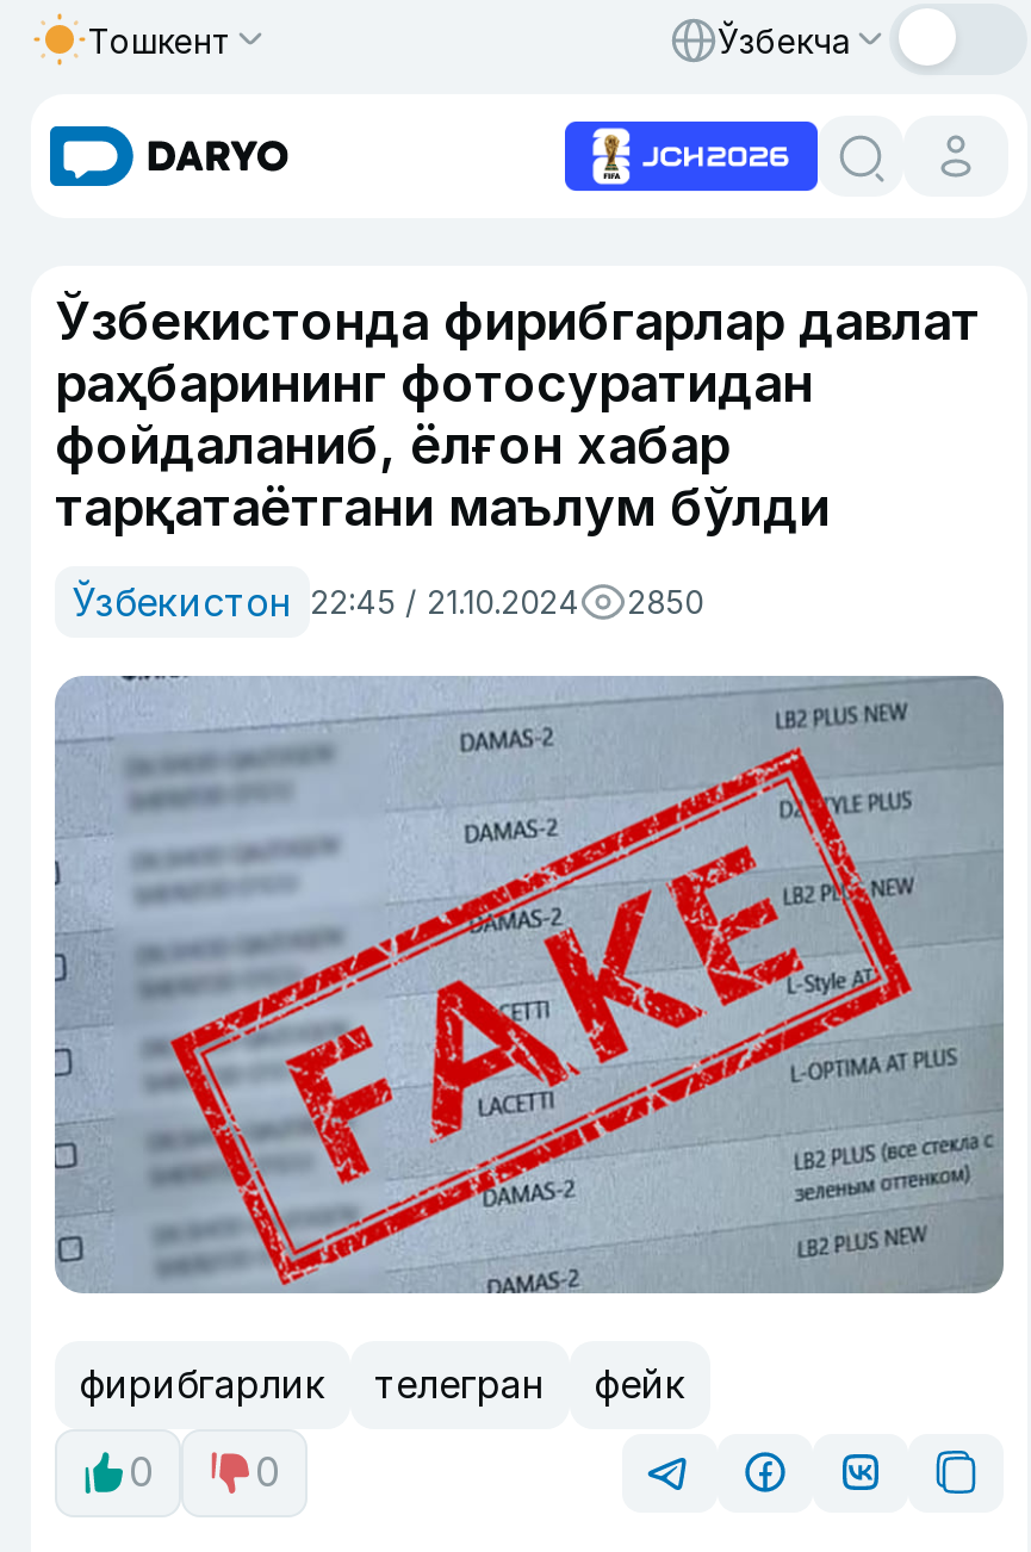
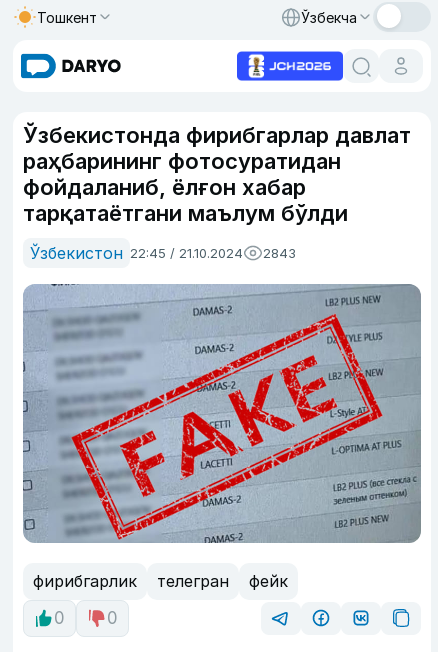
[72,578,703,626] Ўзбекистон 22:45 / 21.10.2024 2850 -> [30,243,296,263] Ўзбекистон 22:45 / 21.10.2024 2843

